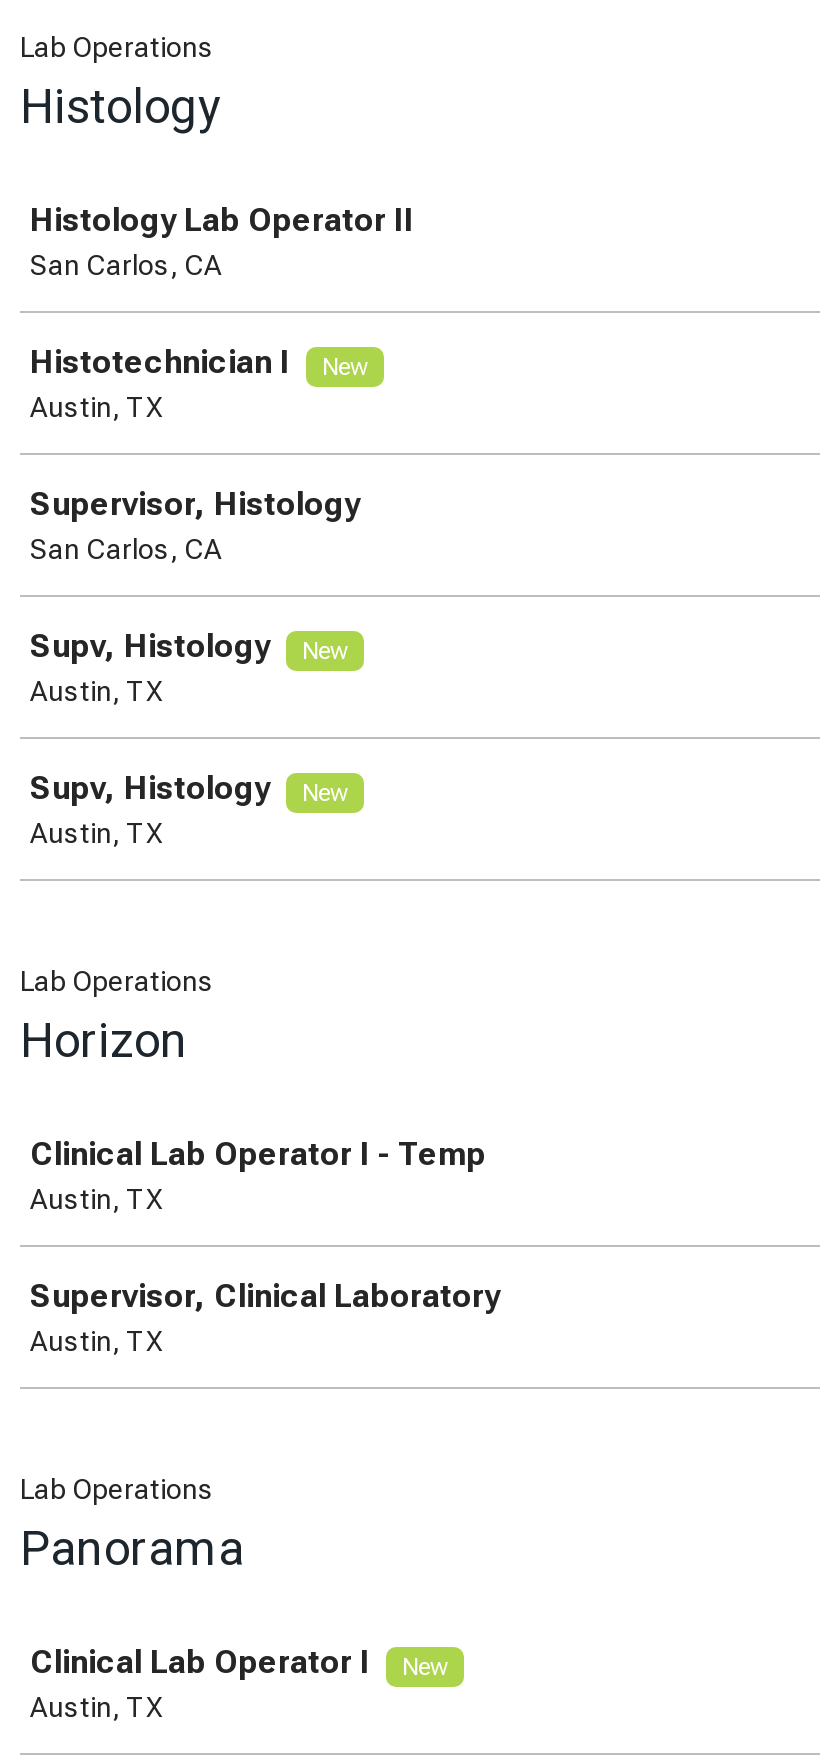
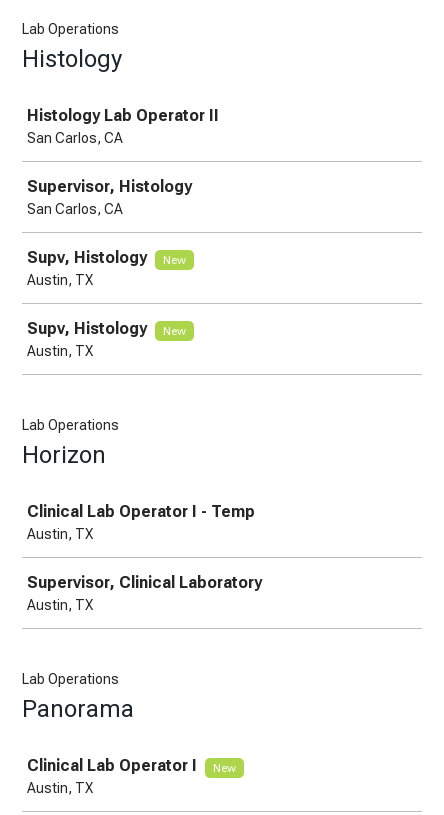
[30,343,368,423] Histotechnician I | New | Austin, TX -> none

